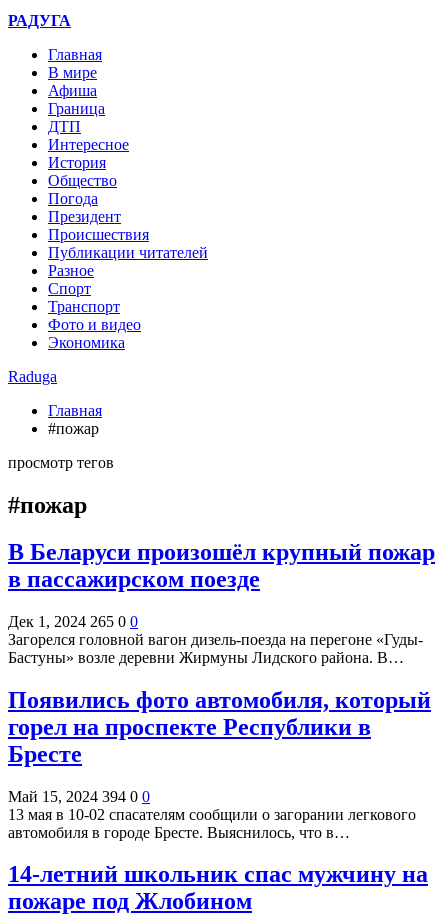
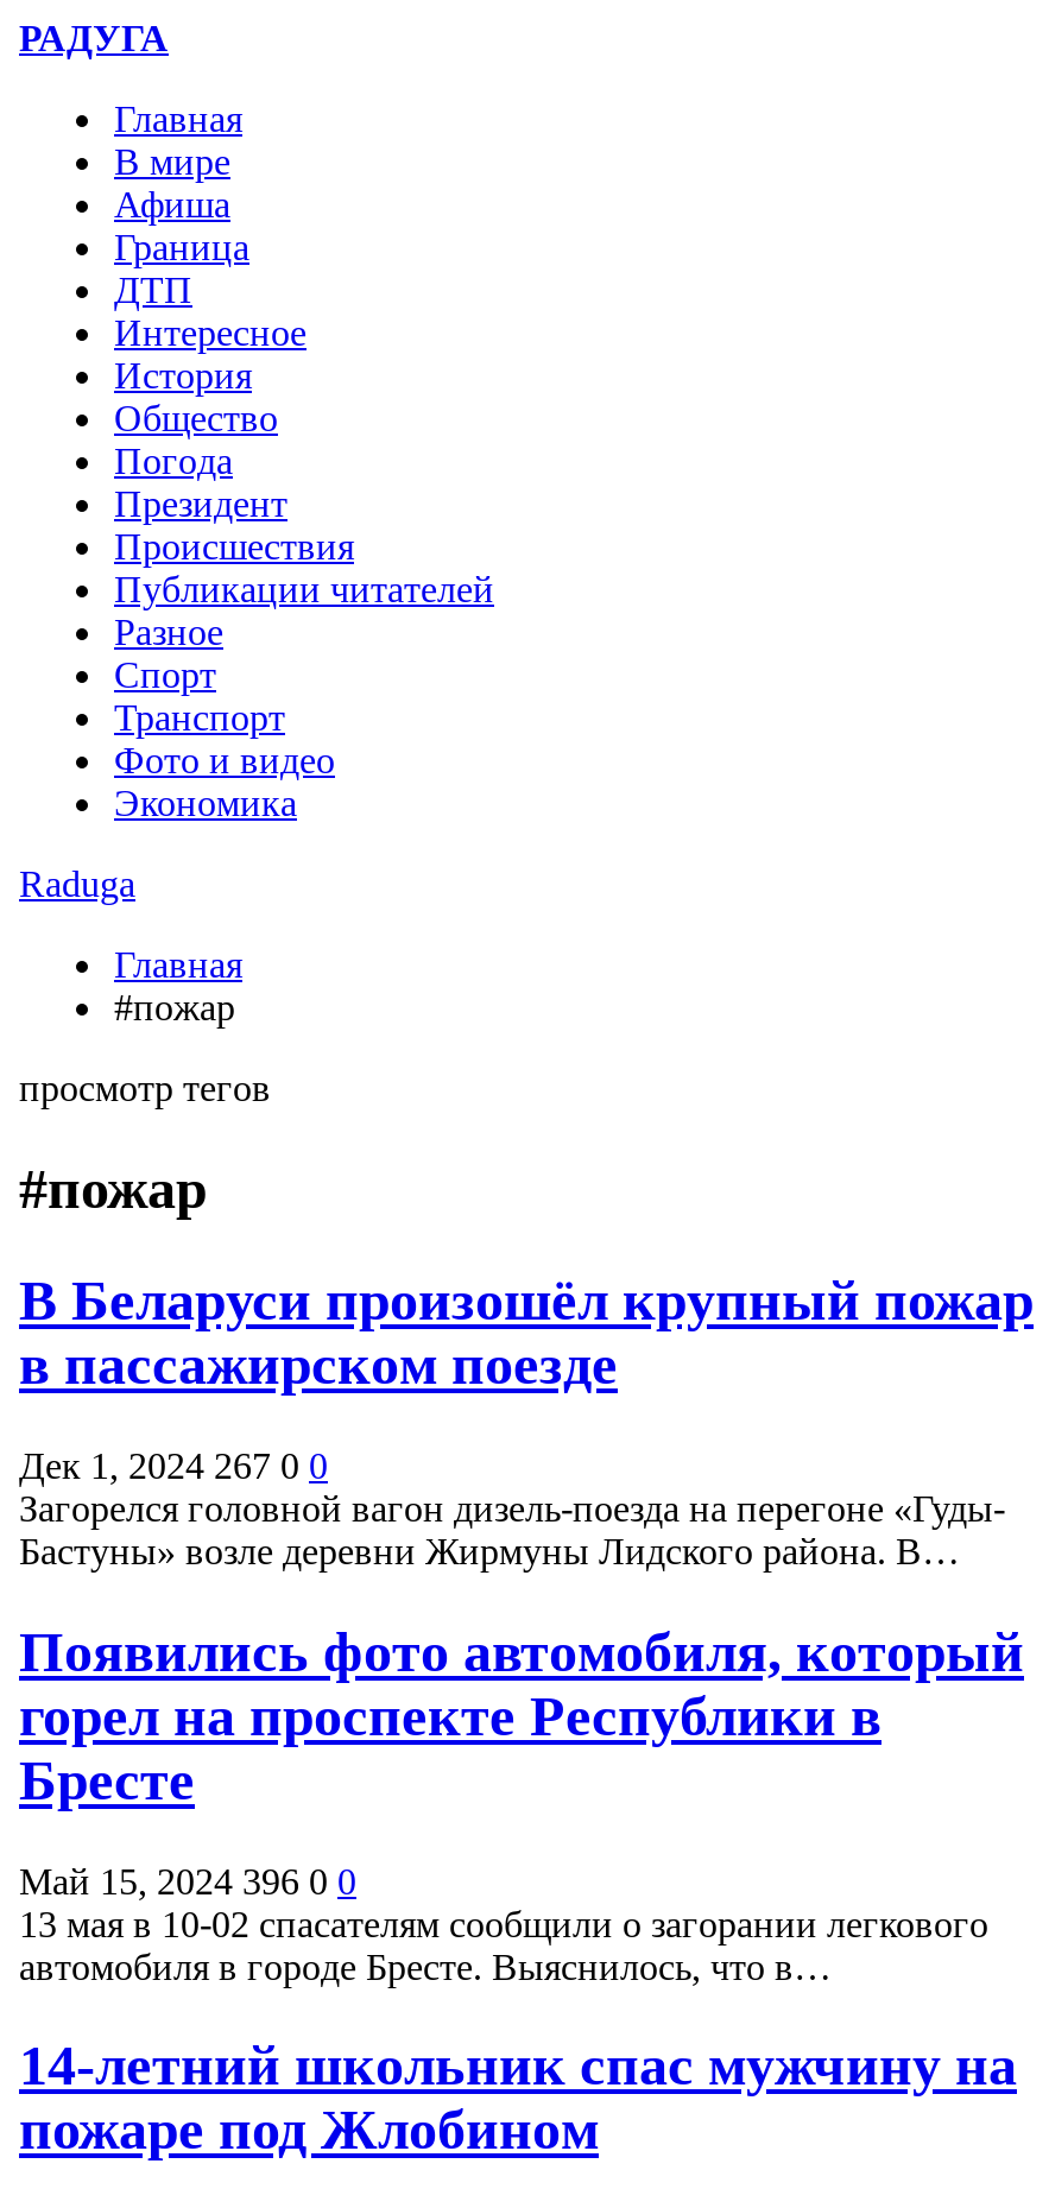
[8,613,138,630] Дек 1, 2024 265 0 0 -> [19,1445,328,1485] Дек 1, 2024 267 0 0
[8,787,150,804] Май 15, 2024 394 0 0 -> [19,1860,356,1900] Май 15, 2024 396 0 0

